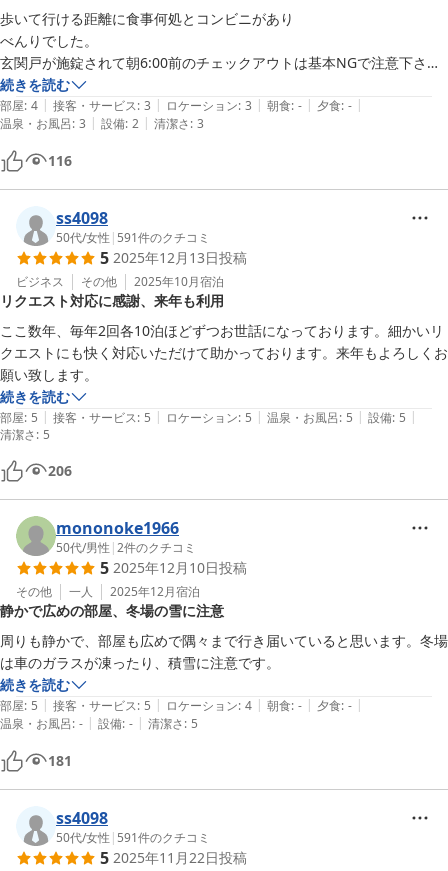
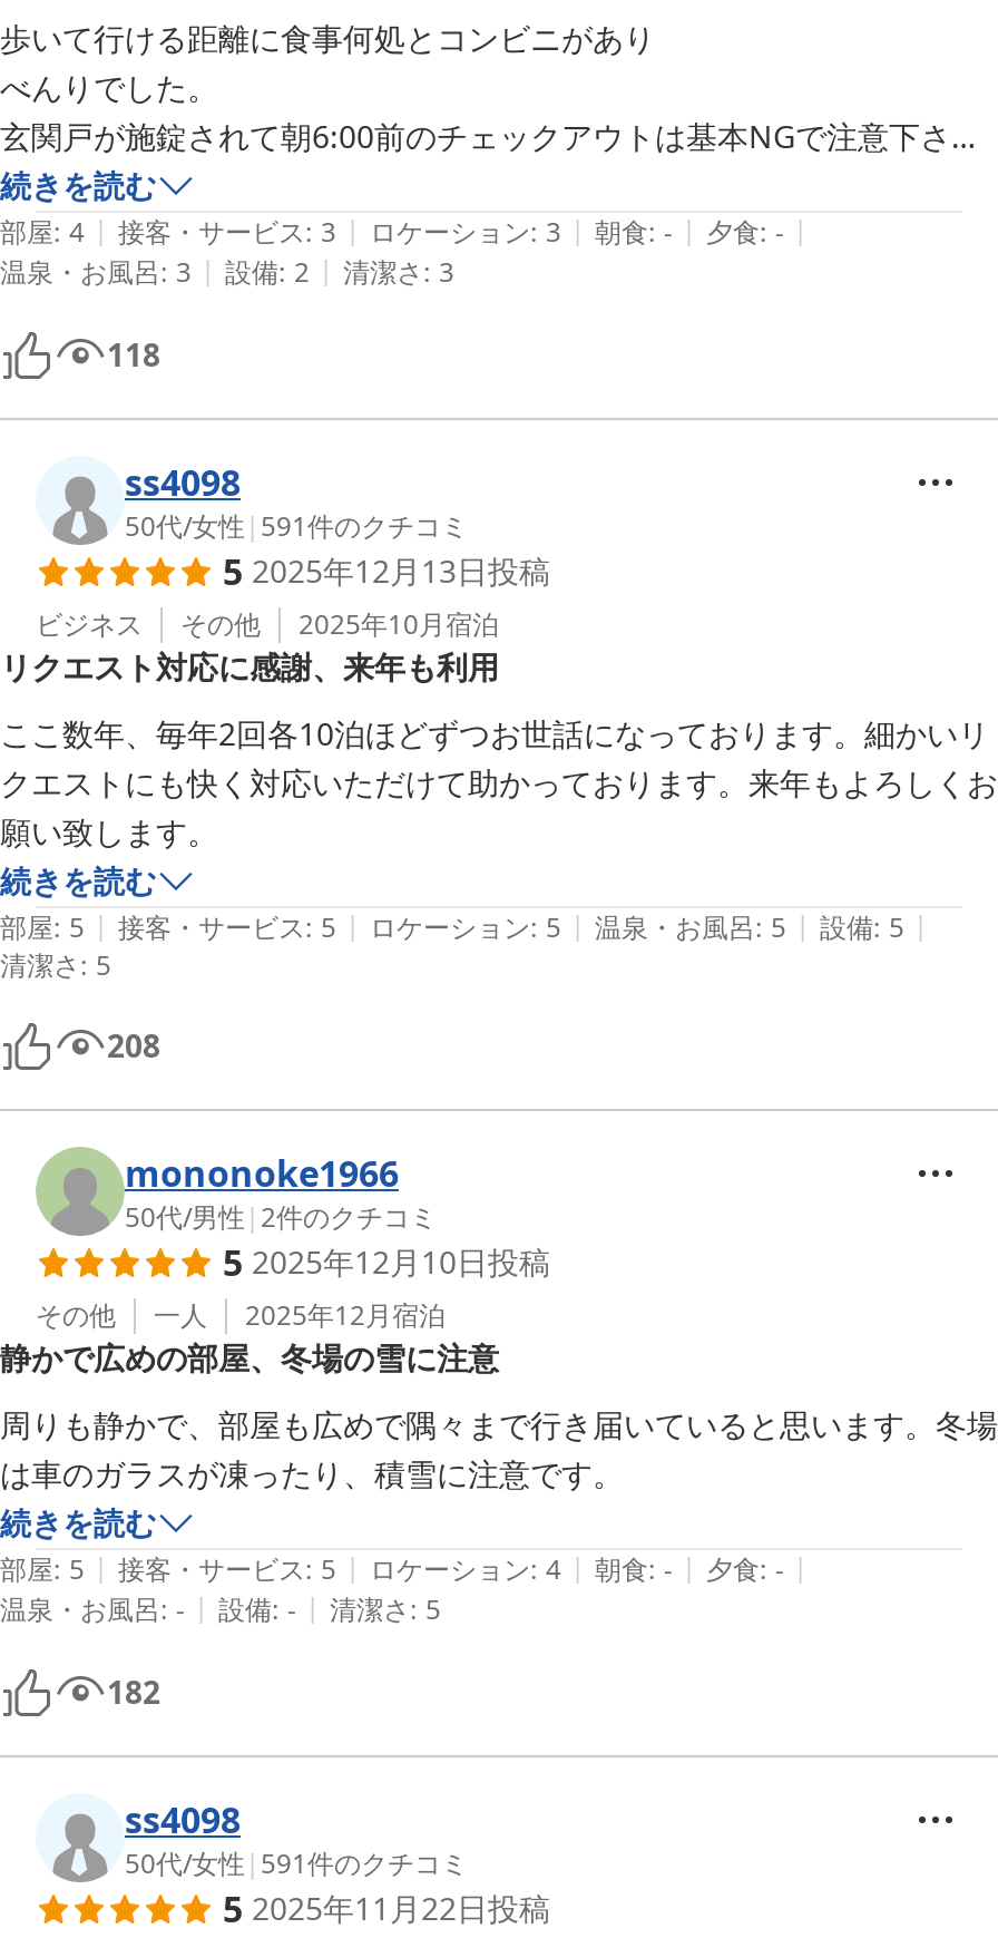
[48,151,72,170] 116 -> [107,333,160,376] 118
[48,461,72,480] 206 -> [107,1024,160,1067] 208
[48,751,72,770] 181 -> [107,1671,160,1713] 182

